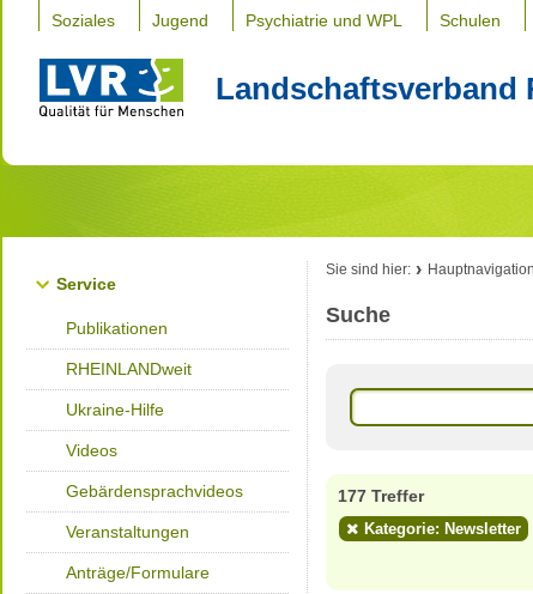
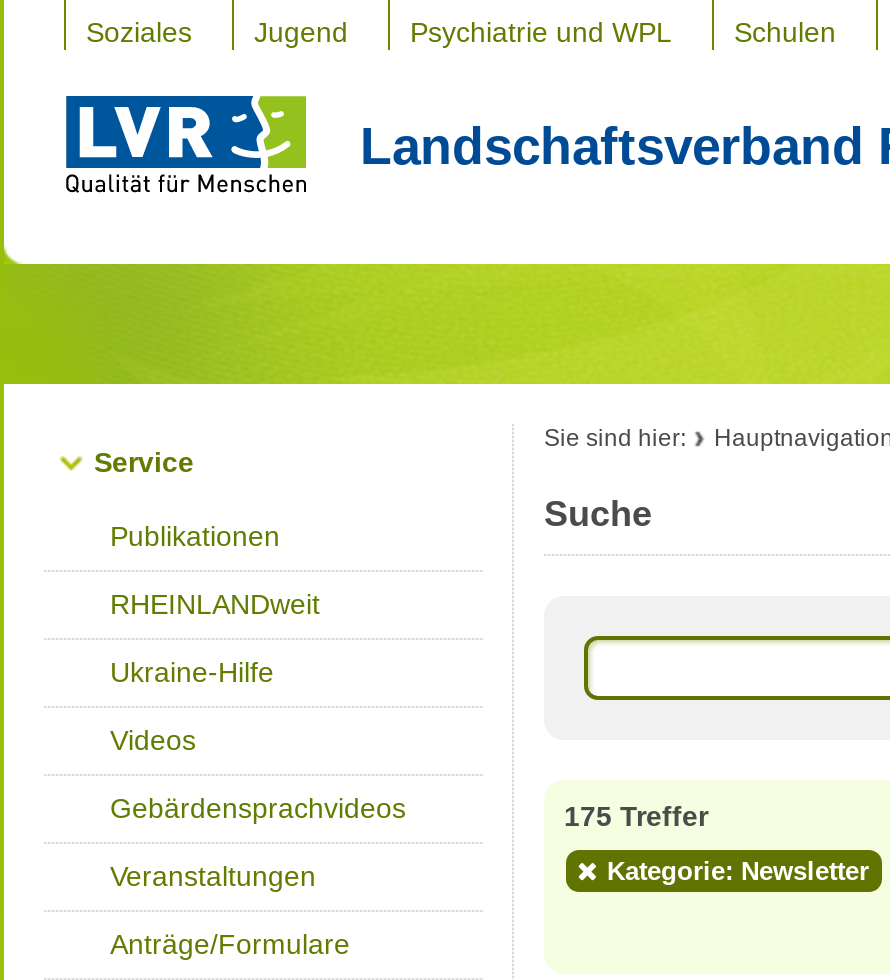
[338,486,424,505] 177 Treffer -> [564,800,708,832] 175 Treffer

